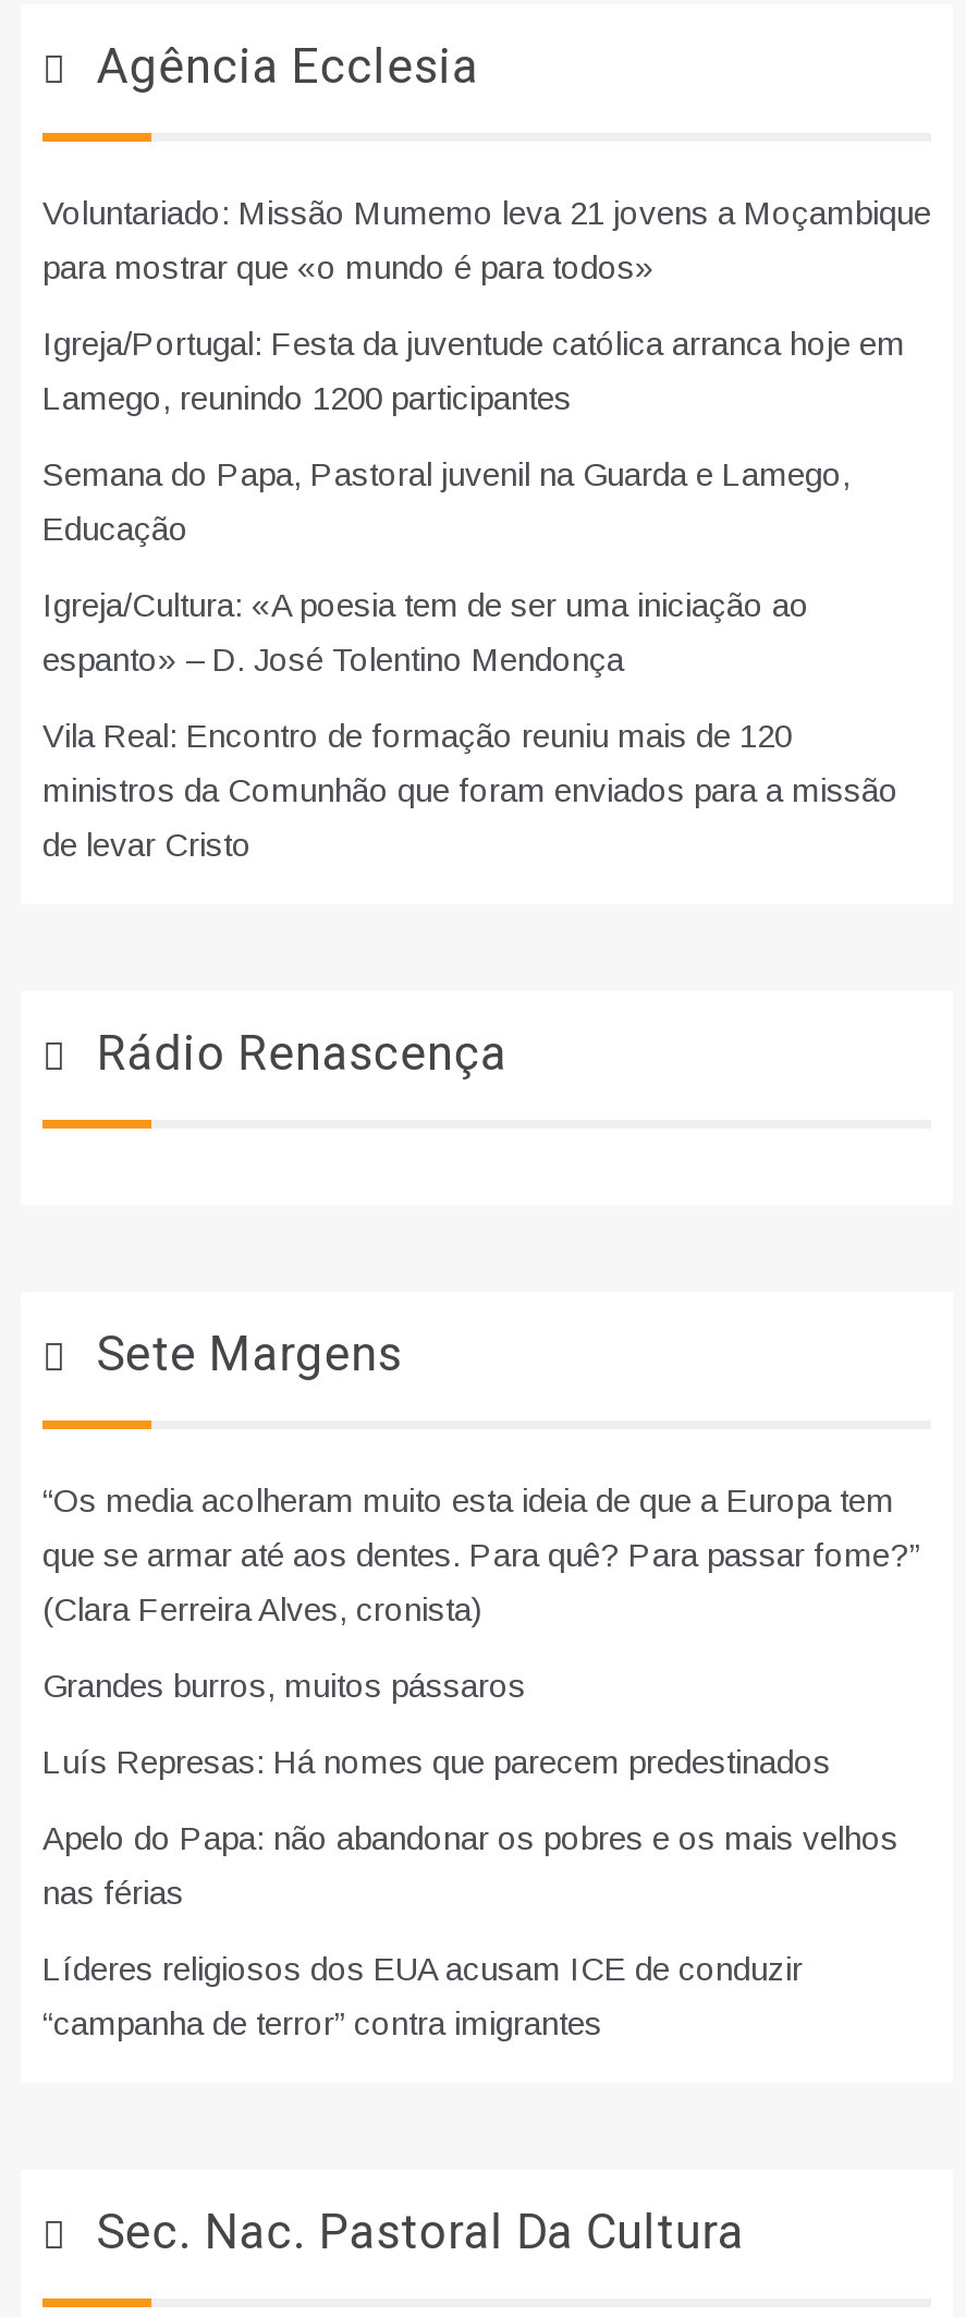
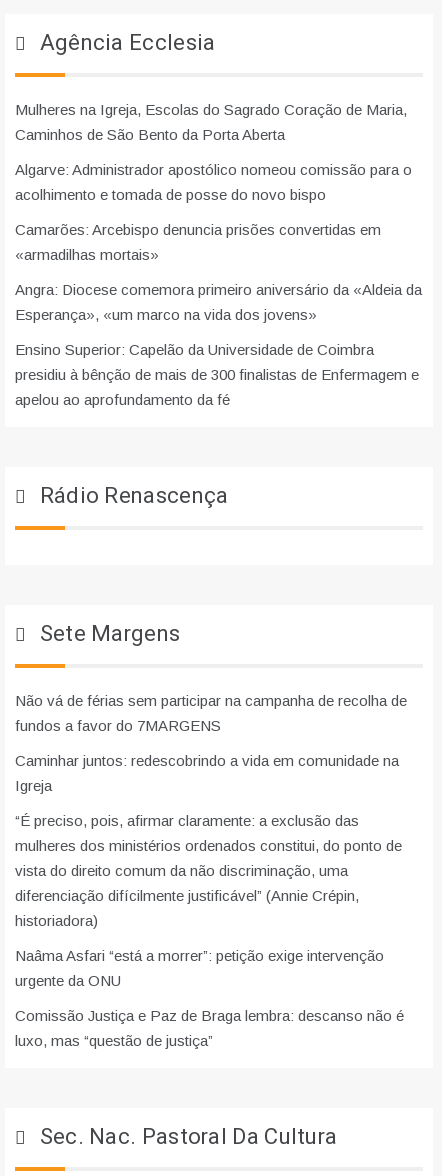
[42,195,931,232] Voluntariado: Missão Mumemo leva 21 jovens a Moçambique -> [15,101,407,118] Mulheres na Igreja, Escolas do Sagrado Coração de Maria,
[42,249,655,286] para mostrar que «o mundo é para todos» -> [15,126,285,143] Caminhos de São Bento da Porta Aberta
[42,325,905,362] Igreja/Portugal: Festa da juventude católica arranca hoje em -> [15,161,412,178] Algarve: Administrador apostólico nomeou comissão para o
[42,380,572,417] Lamego, reunindo 1200 participantes -> [15,186,326,203] acolhimento e tomada de posse do novo bispo
[42,456,851,493] Semana do Papa, Pastoral juvenil na Guarda e Lamego, -> [15,221,381,238] Camarões: Arcebispo denuncia prisões convertidas em
[42,510,188,547] Educação -> [15,246,159,263] «armadilhas mortais»
[42,587,809,624] Igreja/Cultura: «A poesia tem de ser uma iniciação ao -> [15,281,422,298] Angra: Diocese comemora primeiro aniversário da «Aldeia da
[42,641,624,678] espanto» – D. José Tolentino Mendonça -> [15,306,317,323] Esperança», «um marco na vida dos jovens»
[42,717,792,754] Vila Real: Encontro de formação reuniu mais de 120 -> [15,341,374,358] Ensino Superior: Capelão da Universidade de Coimbra
[42,772,898,809] ministros da Comunhão que foram enviados para a missão -> [15,366,419,383] presidiu à bênção de mais de 300 finalistas de Enfermagem e
[42,826,252,863] de levar Cristo -> [15,391,230,408] apelou ao aprofundamento da fé
[42,1482,920,2042] “Os media acolheram muito esta ideia de que a Europa tem | que se armar até aos dentes. Para quê? Para passar fome?” | (Clara Ferreira Alves, cronista) | Grandes burros, muitos pássaros | Luís Represas: Há nomes que parecem predestinados | Apelo do Papa: não abandonar os pobres e os mais velhos | nas férias | Líderes religiosos dos EUA acusam ICE de conduzir | “campanha de terror” contra imigrantes -> [15,692,407,1049] Não vá de férias sem participar na campanha de recolha de | fundos a favor do 7MARGENS | Caminhar juntos: redescobrindo a vida em comunidade na | Igreja | “É preciso, pois, afirmar claramente: a exclusão das | mulheres dos ministérios ordenados constitui, do ponto de | vista do direito comum da não discriminação, uma | diferenciação difícilmente justificável” (Annie Crépin, | historiadora) | Naâma Asfari “está a morrer”: petição exige intervenção | urgente da ONU | Comissão Justiça e Paz de Braga lembra: descanso não é | luxo, mas “questão de justiça”

